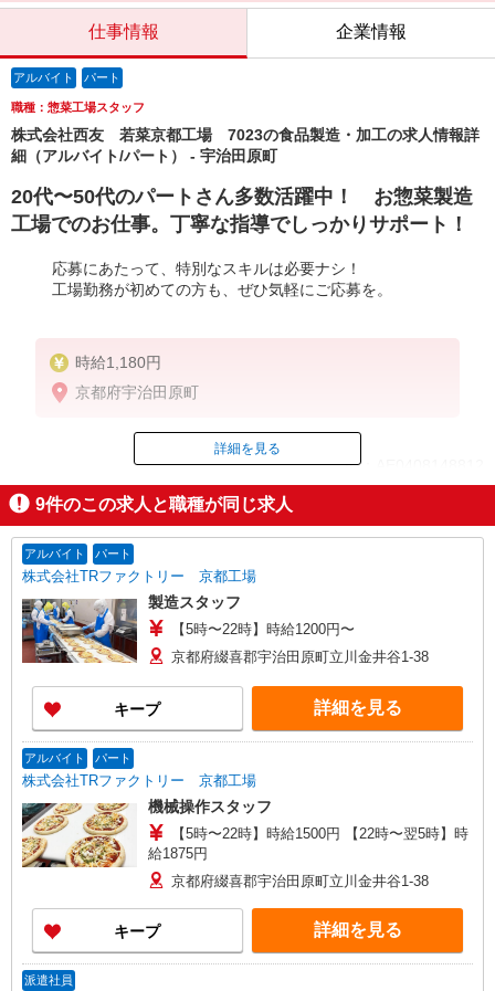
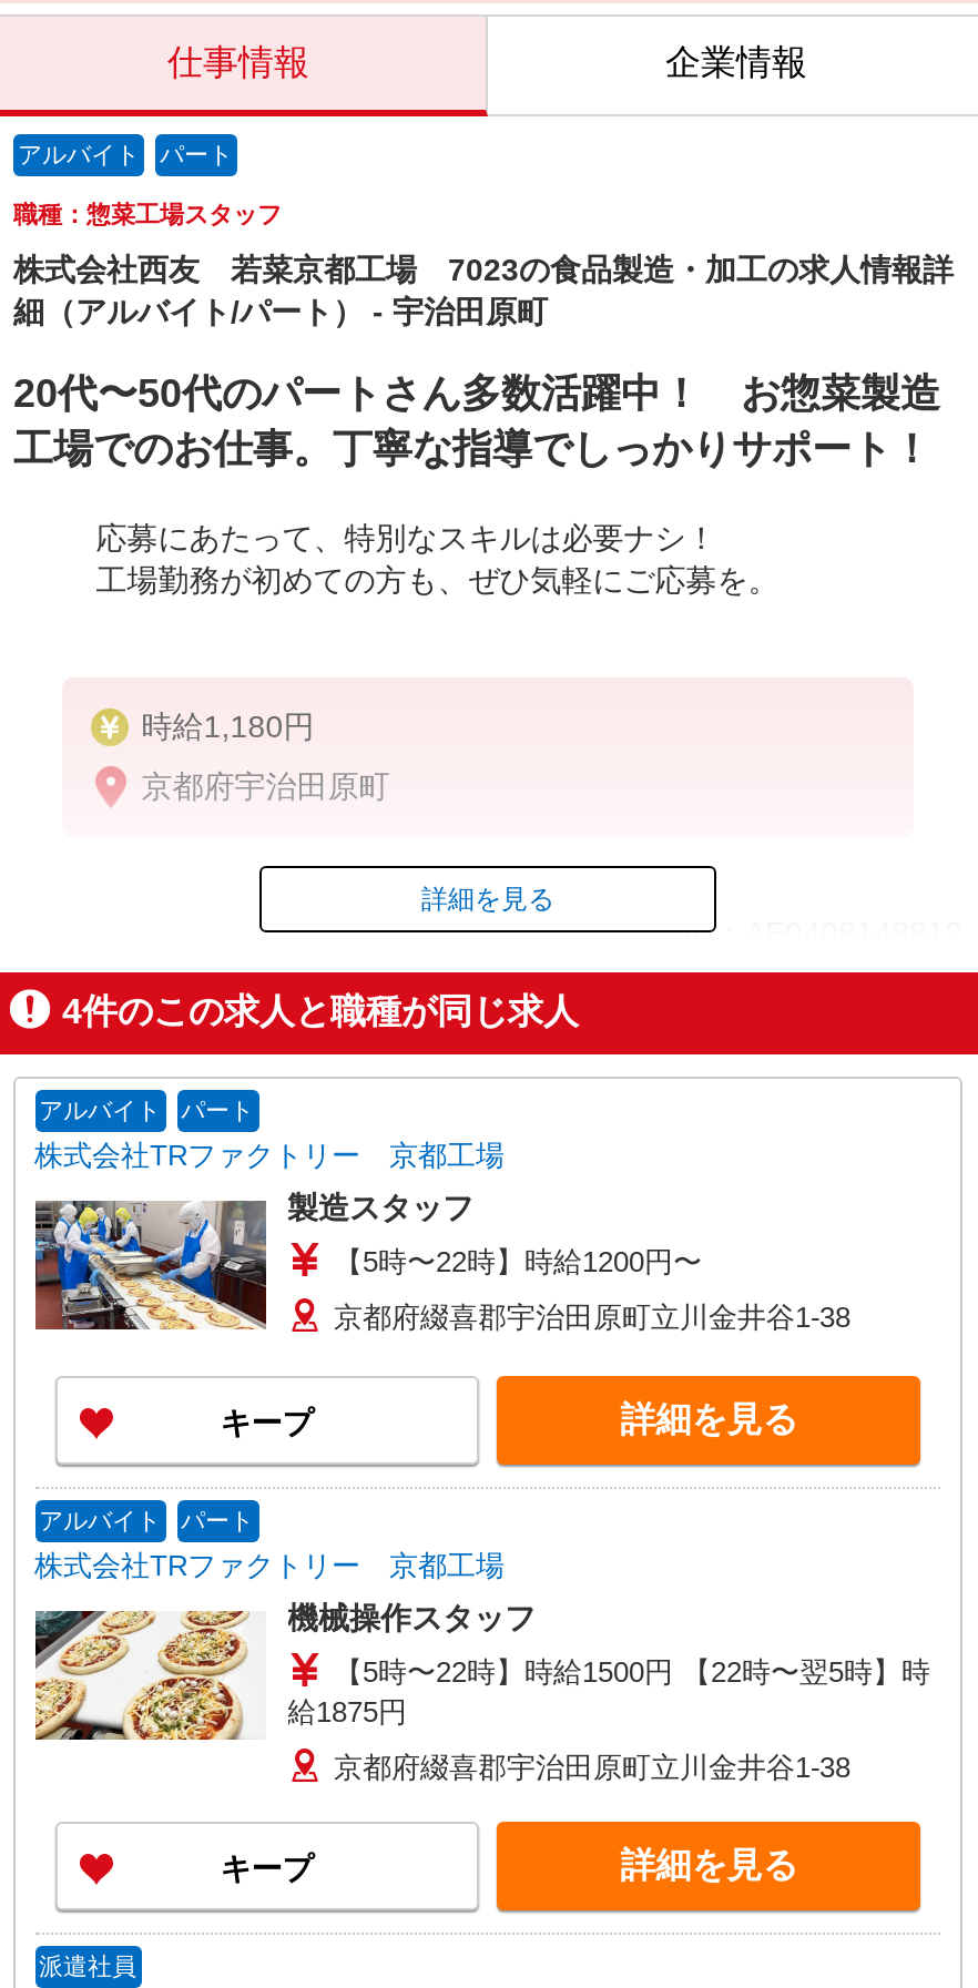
[35,495,293,514] 9件のこの求人と職種が同じ求人 -> [62,992,579,1030] 4件のこの求人と職種が同じ求人

